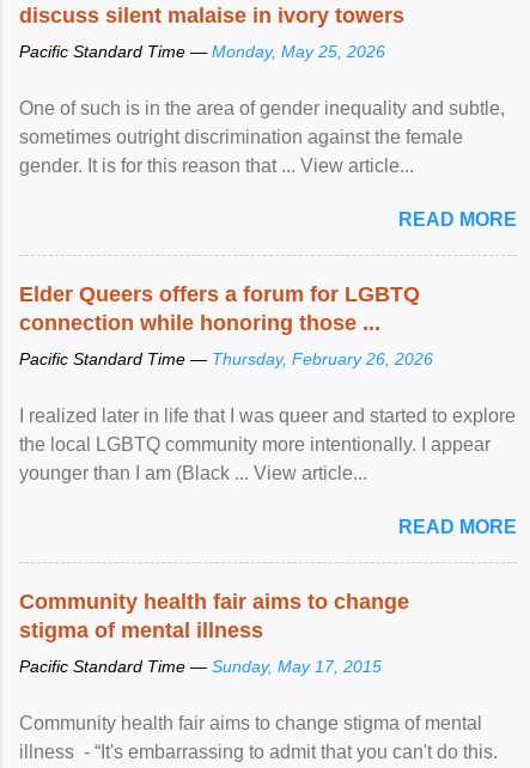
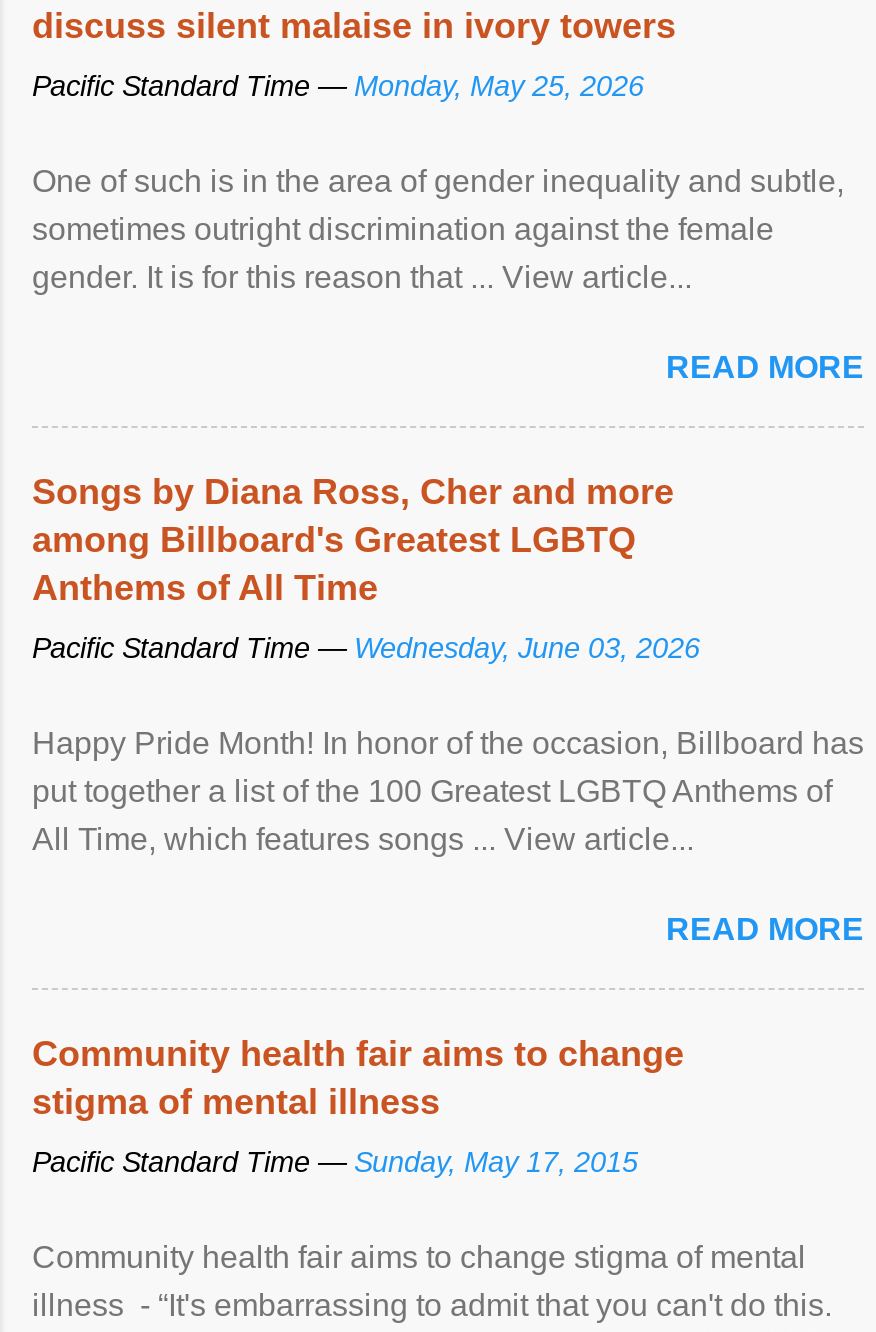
[19,282,420,334] Elder Queers offers a forum for LGBTQ | connection while honoring those ... -> [32,471,674,607] Songs by Diana Ross, Cher and more | among Billboard's Greatest LGBTQ | Anthems of All Time
[19,349,433,368] Pacific Standard Time — Thursday, February 26, 2026 -> [32,631,700,663] Pacific Standard Time — Wednesday, June 03, 2026
[19,405,516,483] I realized later in life that I was queer and started to explore | the local LGBTQ community more intentionally. I appear | younger than I am (Black ... View article... -> [32,725,864,855] Happy Pride Month! In honor of the occasion, Billboard has | put together a list of the 100 Greatest LGBTQ Anthems of | All Time, which features songs ... View article...

